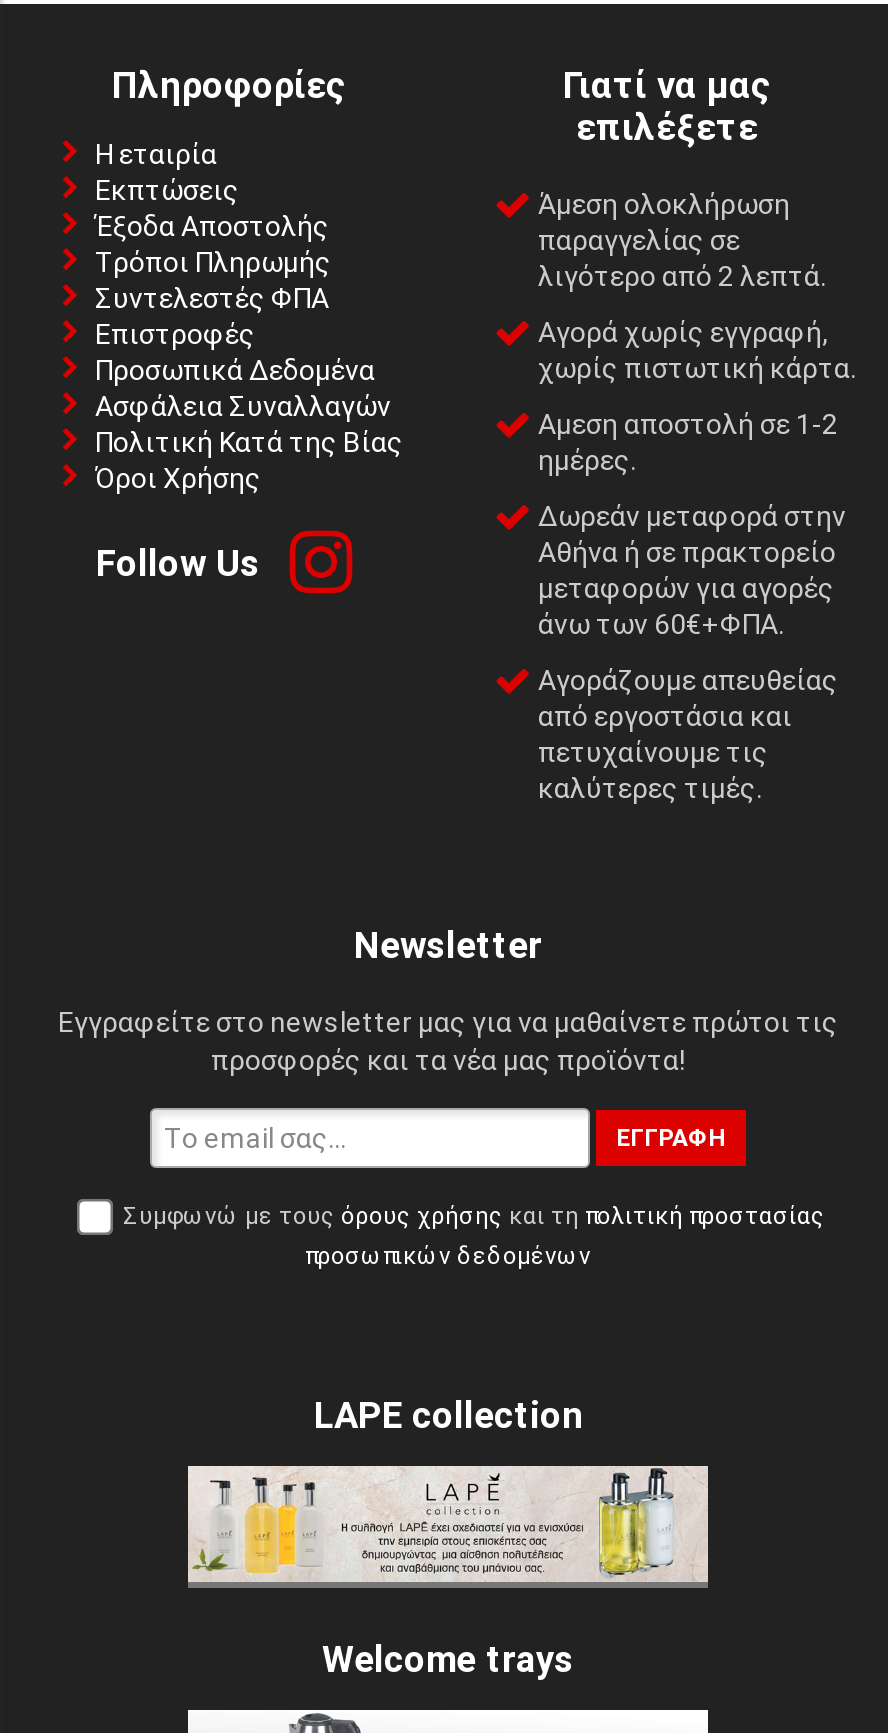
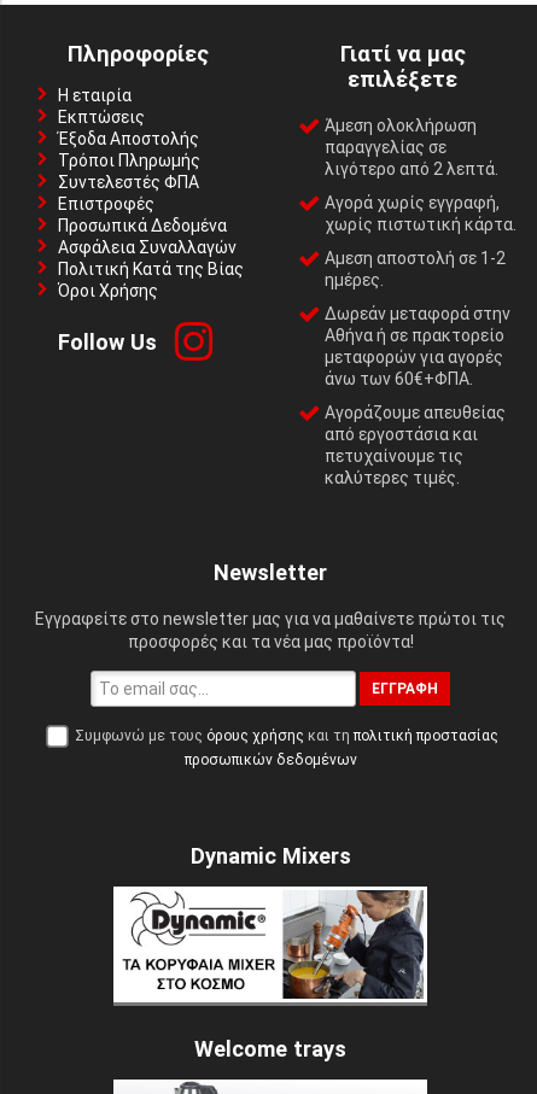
[314,1394,582,1436] LAPE collection -> [190,843,351,869] Dynamic Mixers
[188,1466,708,1580] [image] -> [113,887,426,1002] [image]

